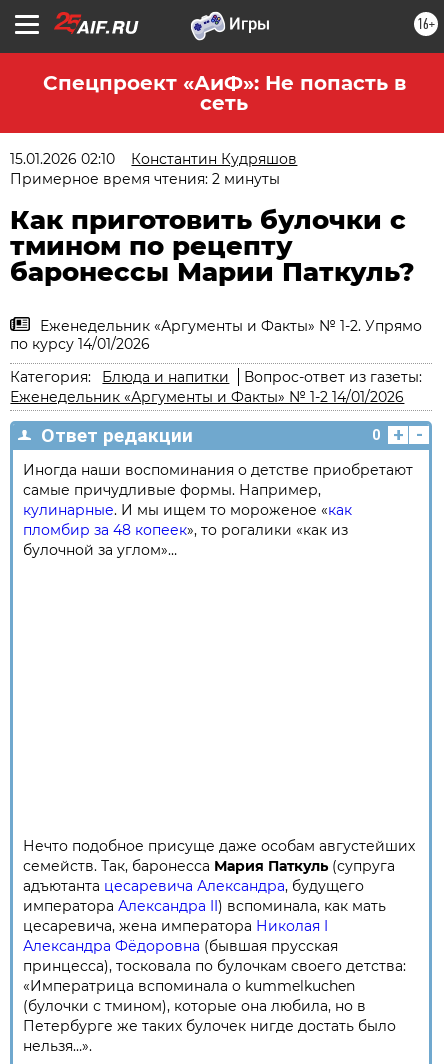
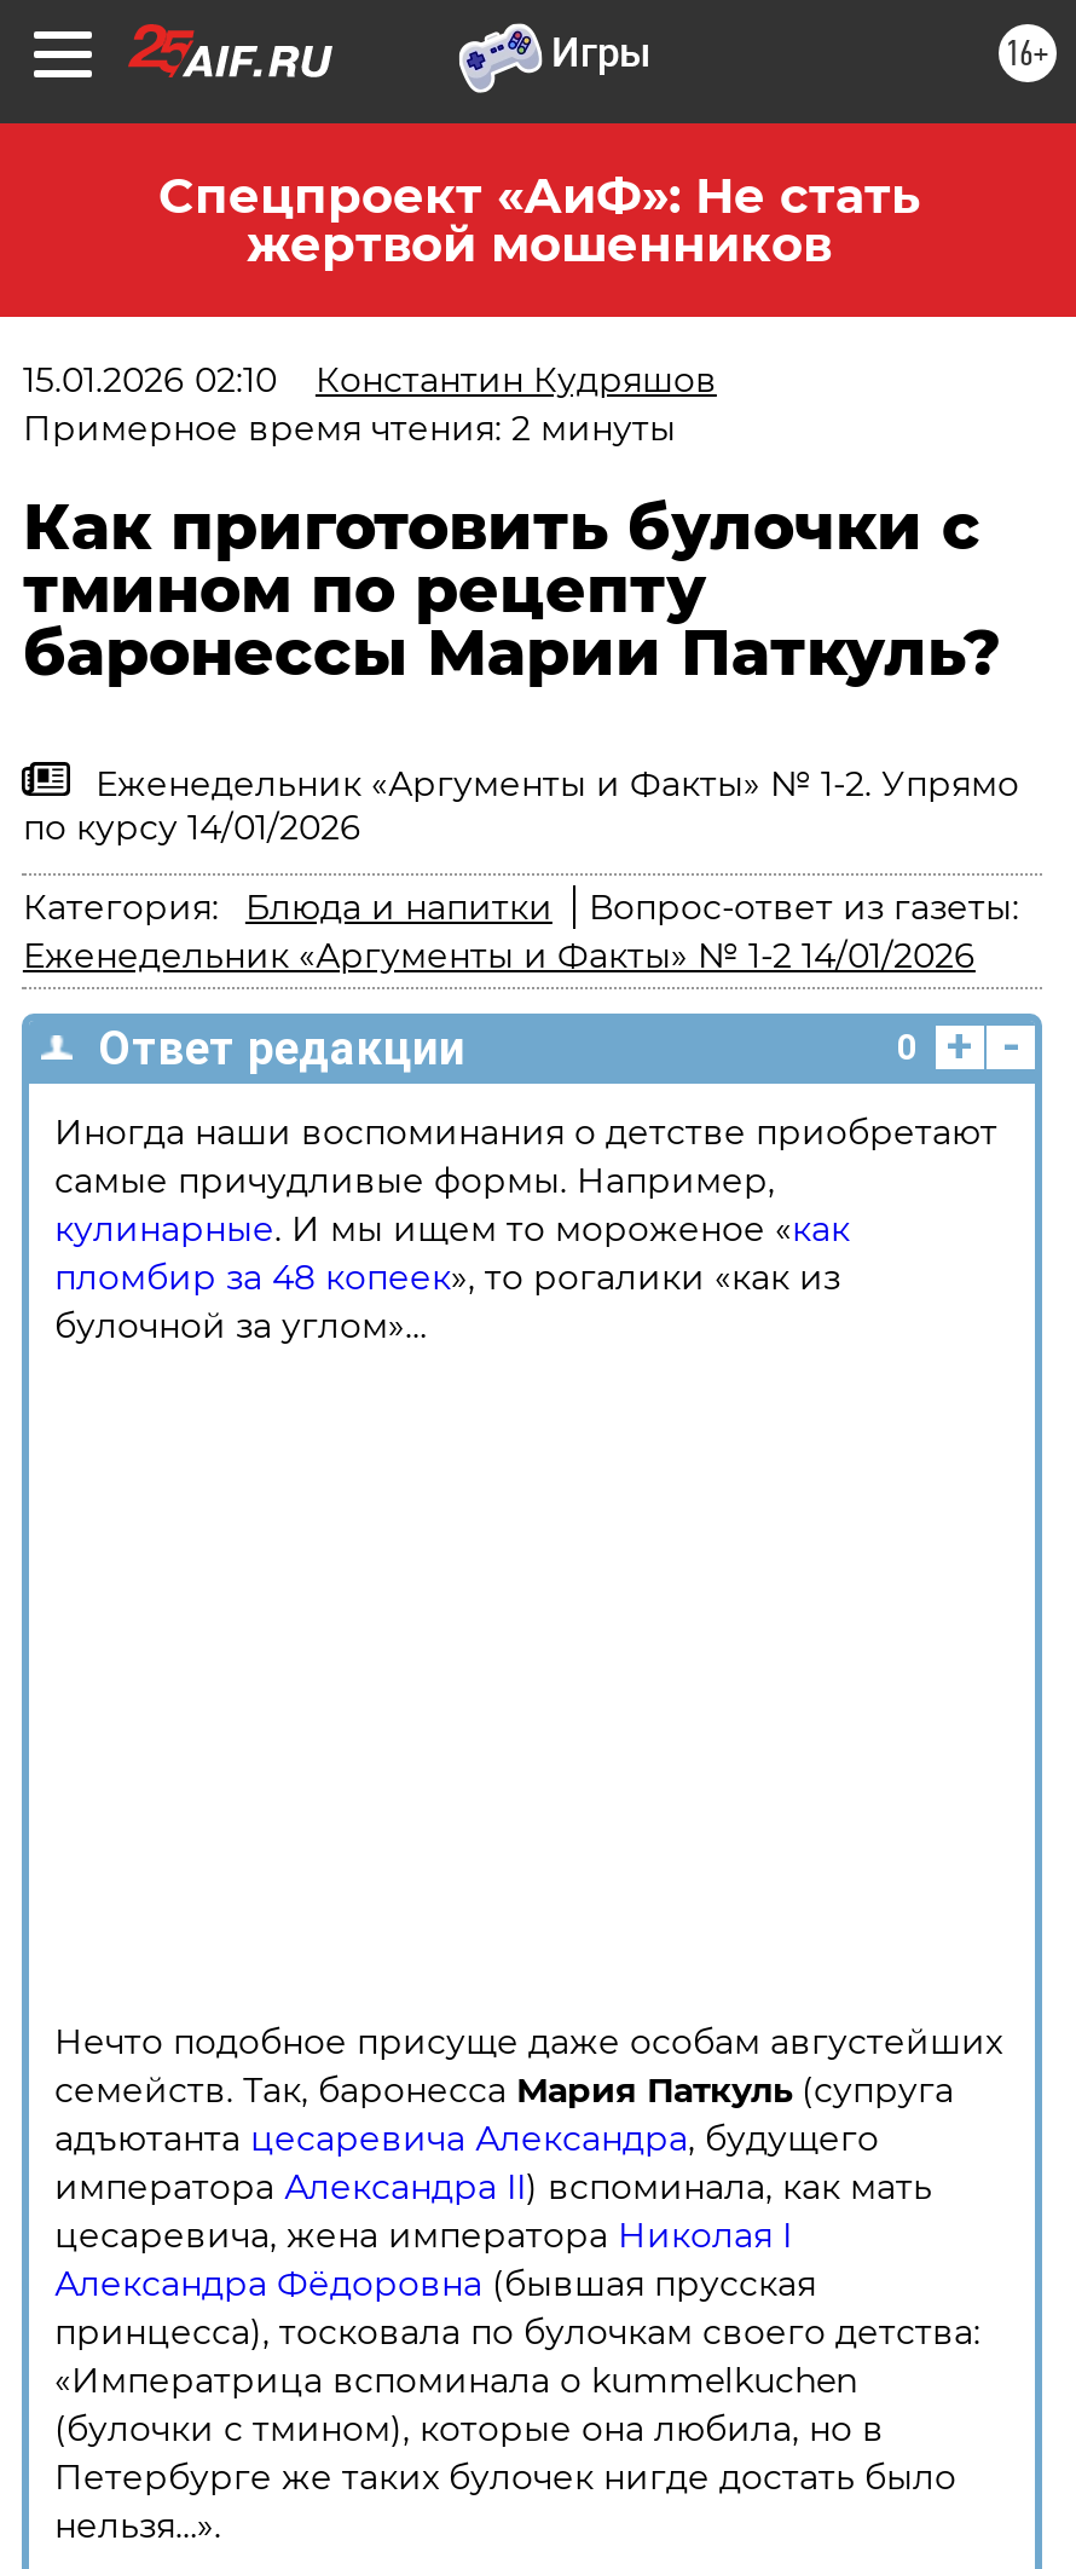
[42,71,405,115] Спецпроект «АиФ»: Не попасть в | сеть -> [158,167,920,273] Спецпроект «АиФ»: Не стать | жертвой мошенников

